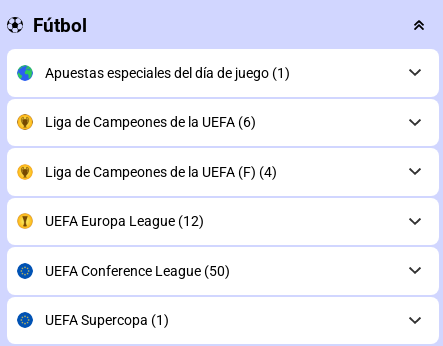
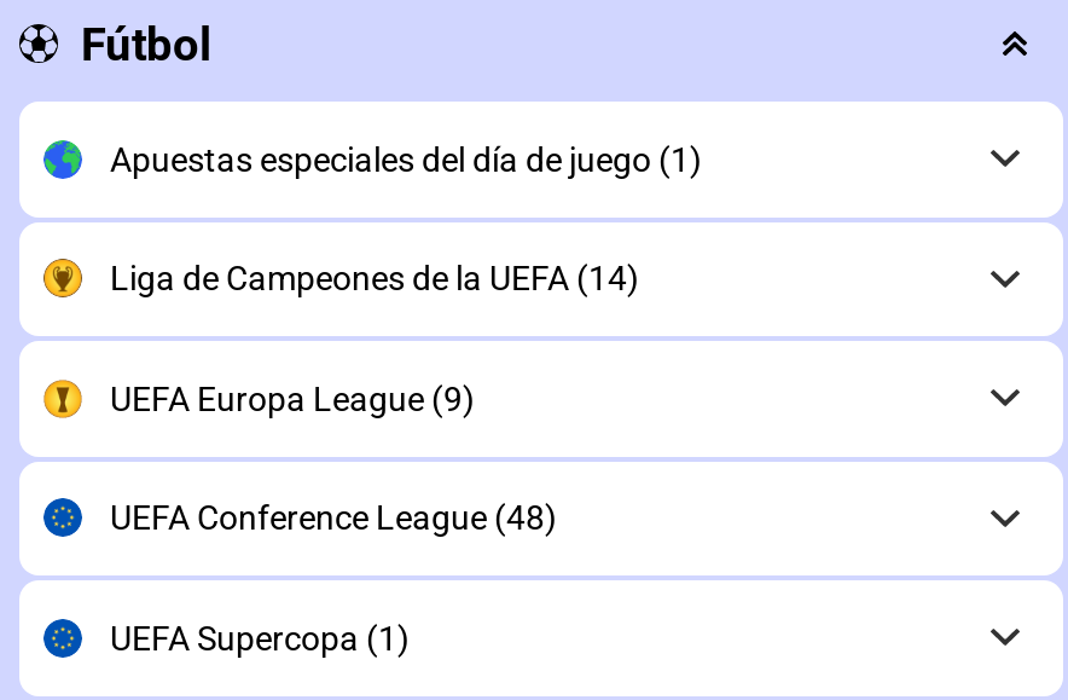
[44,114,276,279] Liga de Campeones de la UEFA (6) | Liga de Campeones de la UEFA (F) (4) | UEFA Europa League (12) | UEFA Conference League (50) -> [110,259,639,537] Liga de Campeones de la UEFA (14) | UEFA Europa League (9) | UEFA Conference League (48)

